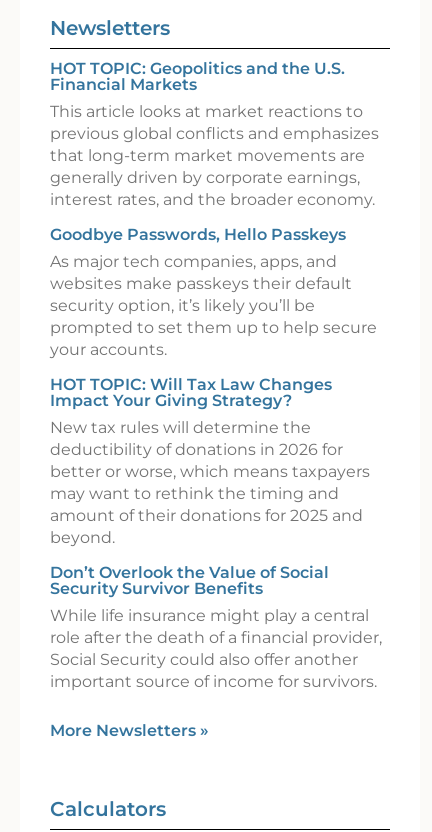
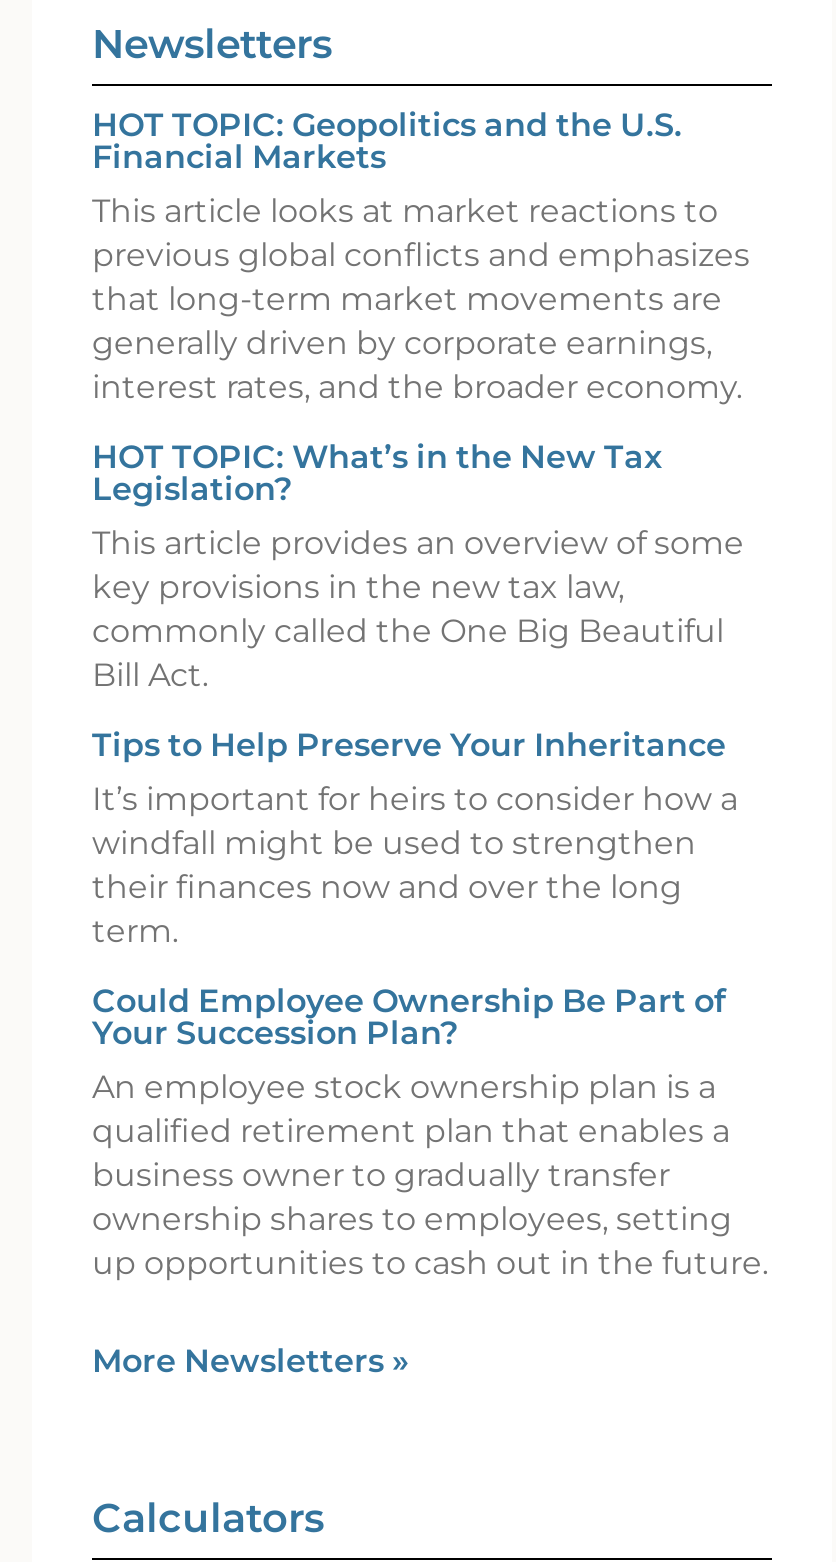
[50,225,377,359] Goodbye Passwords, Hello Passkeys | As major tech companies, apps, and | websites make passkeys their default | security option, it’s likely you’ll be | prompted to set them up to help secure | your accounts. -> [92,438,744,694] HOT TOPIC: What’s in the New Tax | Legislation? | This article provides an overview of some | key provisions in the new tax law, | commonly called the One Big Beautiful | Bill Act.
[50,375,370,547] HOT TOPIC: Will Tax Law Changes | Impact Your Giving Strategy? | New tax rules will determine the | deductibility of donations in 2026 for | better or worse, which means taxpayers | may want to rethink the timing and | amount of their donations for 2025 and | beyond. -> [92,726,738,950] Tips to Help Preserve Your Inheritance | It’s important for heirs to consider how a | windfall might be used to strengthen | their finances now and over the long | term.
[50,563,382,691] Don’t Overlook the Value of Social | Security Survivor Benefits | While life insurance might play a central | role after the death of a financial provider, | Social Security could also offer another | important source of income for survivors. -> [92,982,768,1282] Could Employee Ownership Be Part of | Your Succession Plan? | An employee stock ownership plan is a | qualified retirement plan that enables a | business owner to gradually transfer | ownership shares to employees, setting | up opportunities to cash out in the future.

